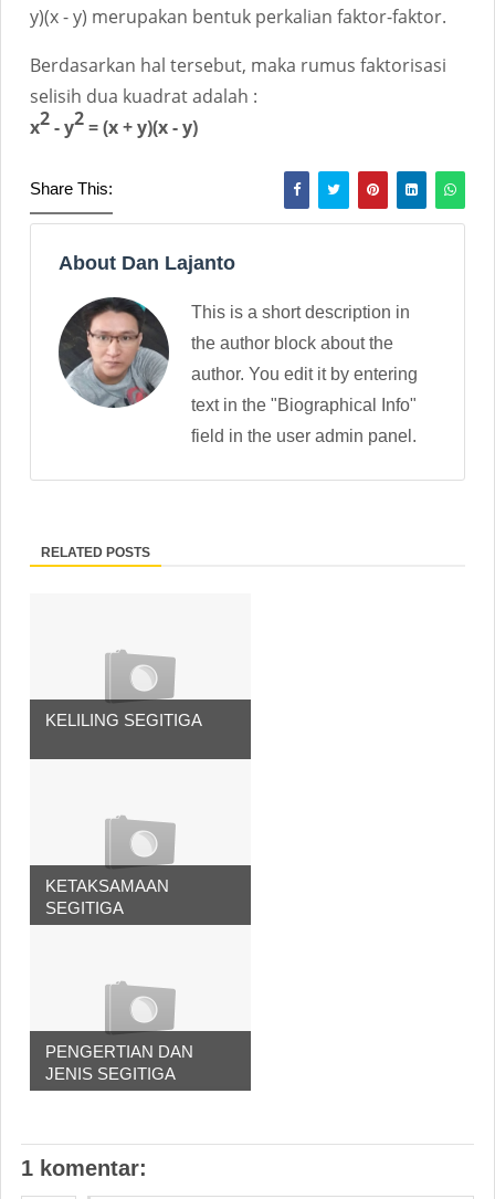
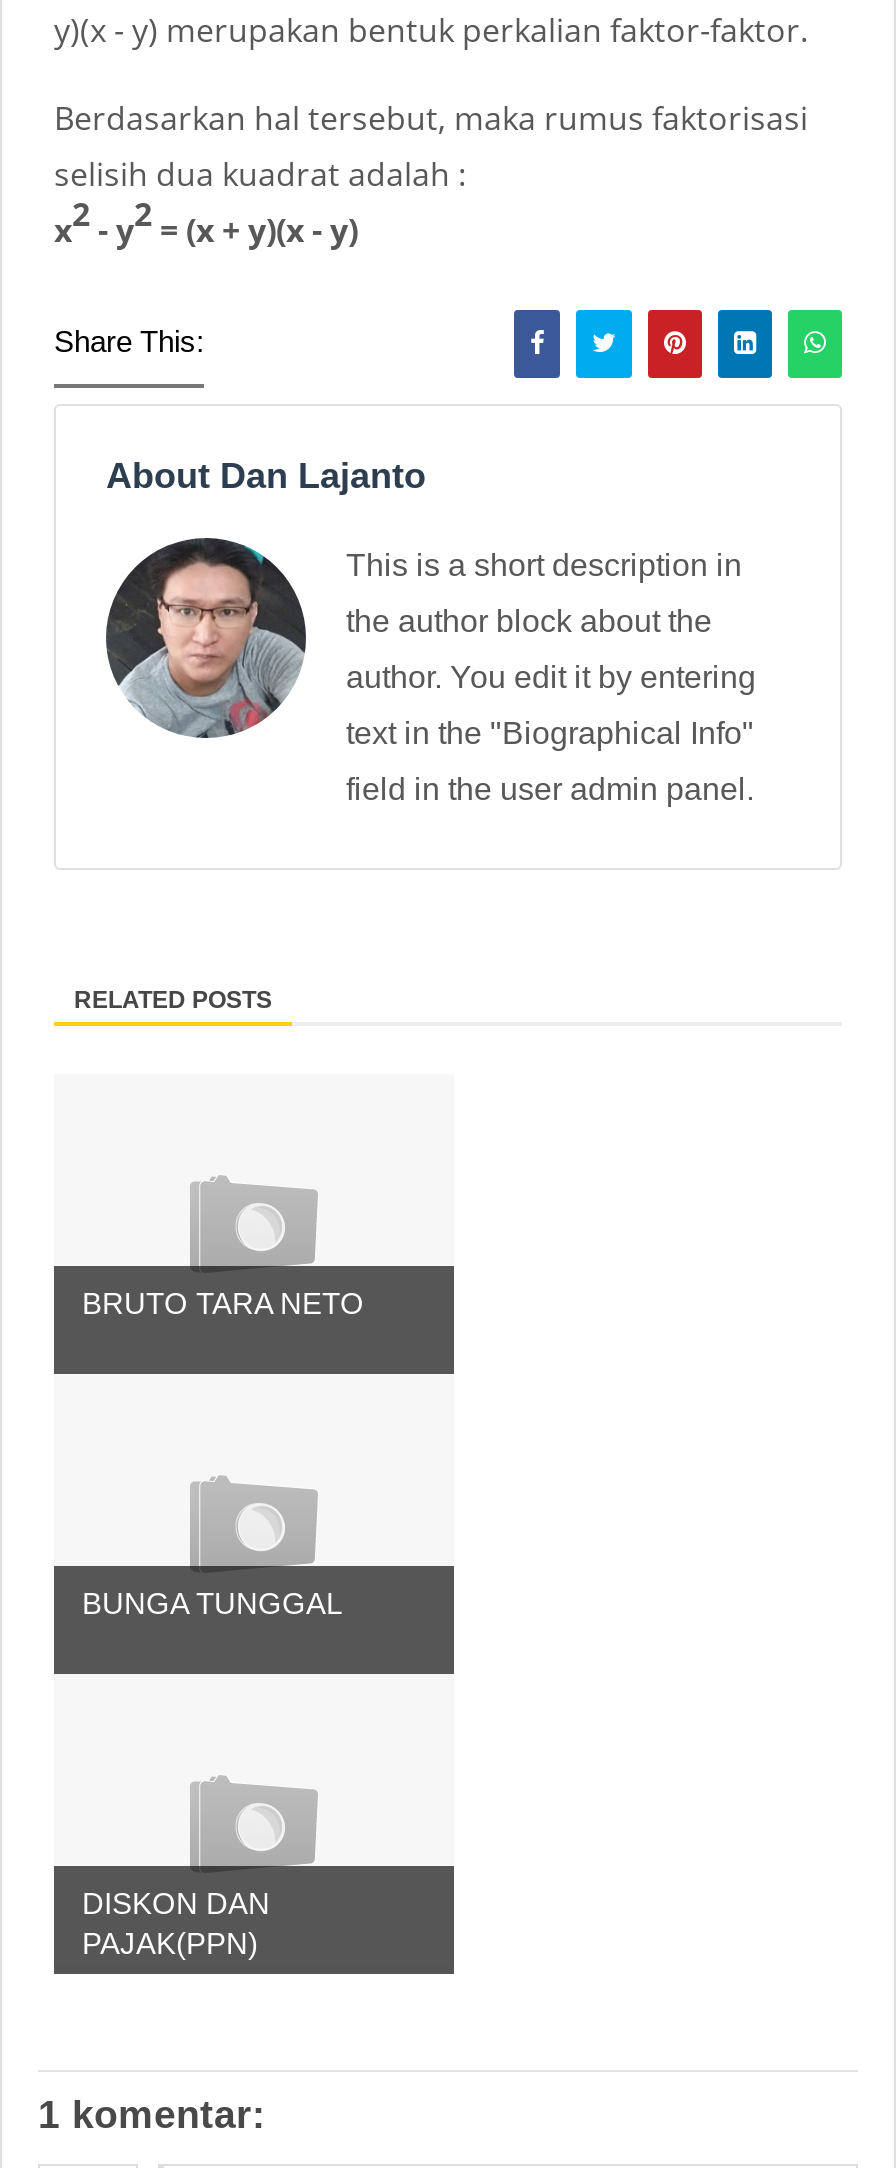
[45,710,202,729] KELILING SEGITIGA -> [82,1285,364,1319] BRUTO TARA NETO
[45,876,169,917] KETAKSAMAAN | SEGITIGA -> [82,1585,342,1619] BUNGA TUNGGAL
[45,1042,193,1083] PENGERTIAN DAN | JENIS SEGITIGA -> [82,1885,270,1959] DISKON DAN | PAJAK(PPN)

